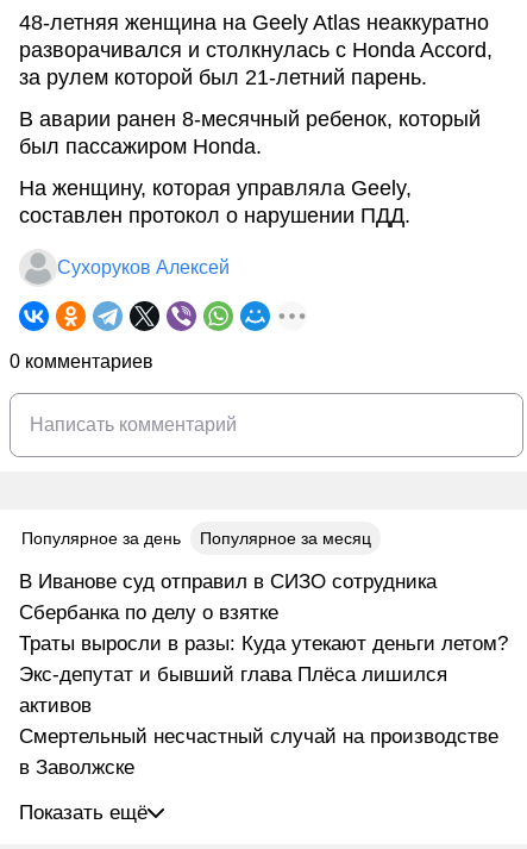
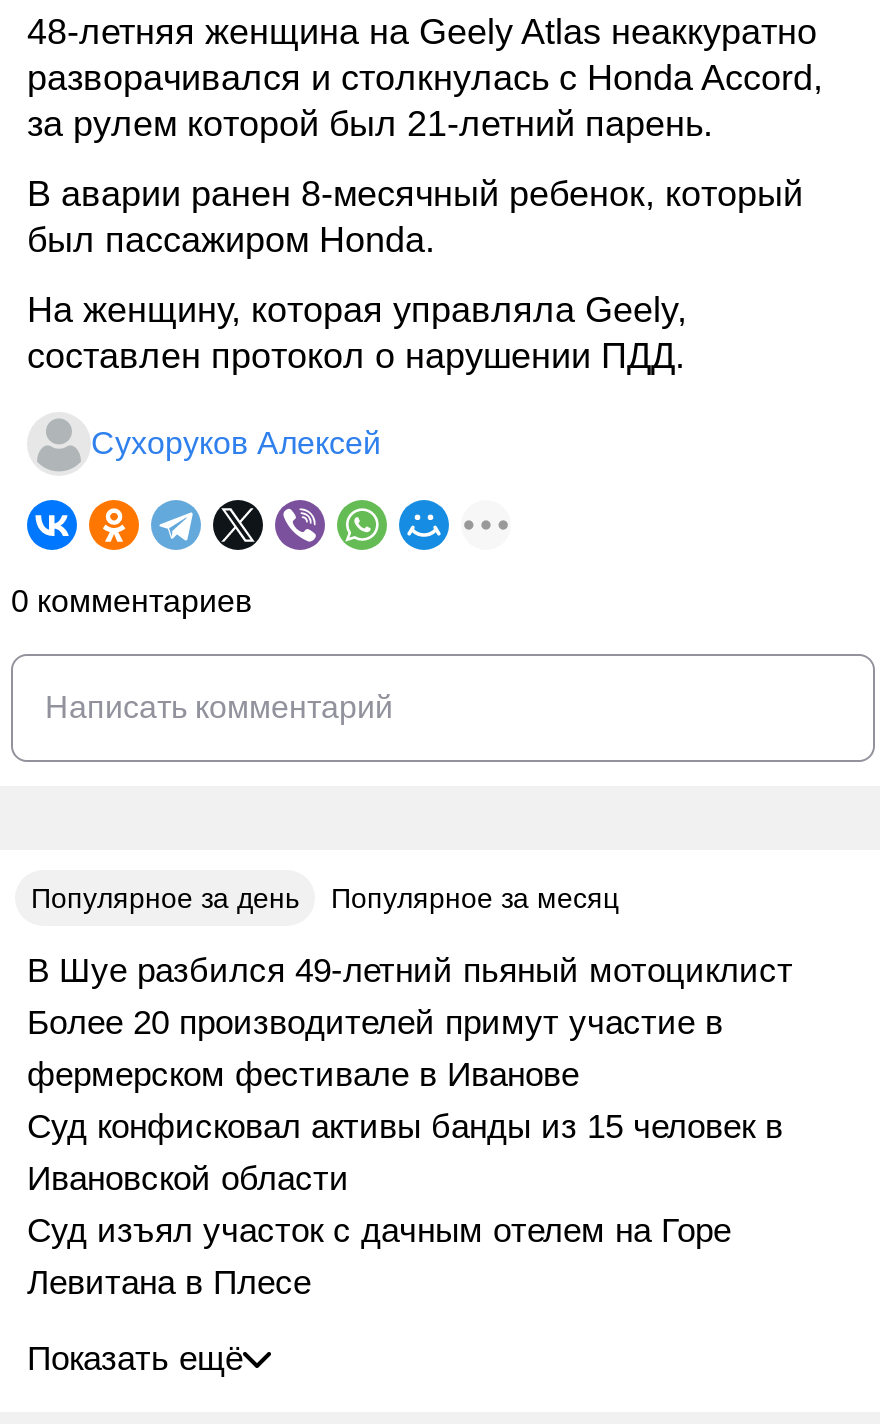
[19,570,508,779] В Иванове суд отправил в СИЗО сотрудника | Сбербанка по делу о взятке | Траты выросли в разы: Куда утекают деньги летом? | Экс-депутат и бывший глава Плёса лишился | активов | Смертельный несчастный случай на производстве | в Заволжске -> [27,952,793,1302] В Шуе разбился 49-летний пьяный мотоциклист | Более 20 производителей примут участие в | фермерском фестивале в Иванове | Суд конфисковал активы банды из 15 человек в | Ивановской области | Суд изъял участок с дачным отелем на Горе | Левитана в Плесе

